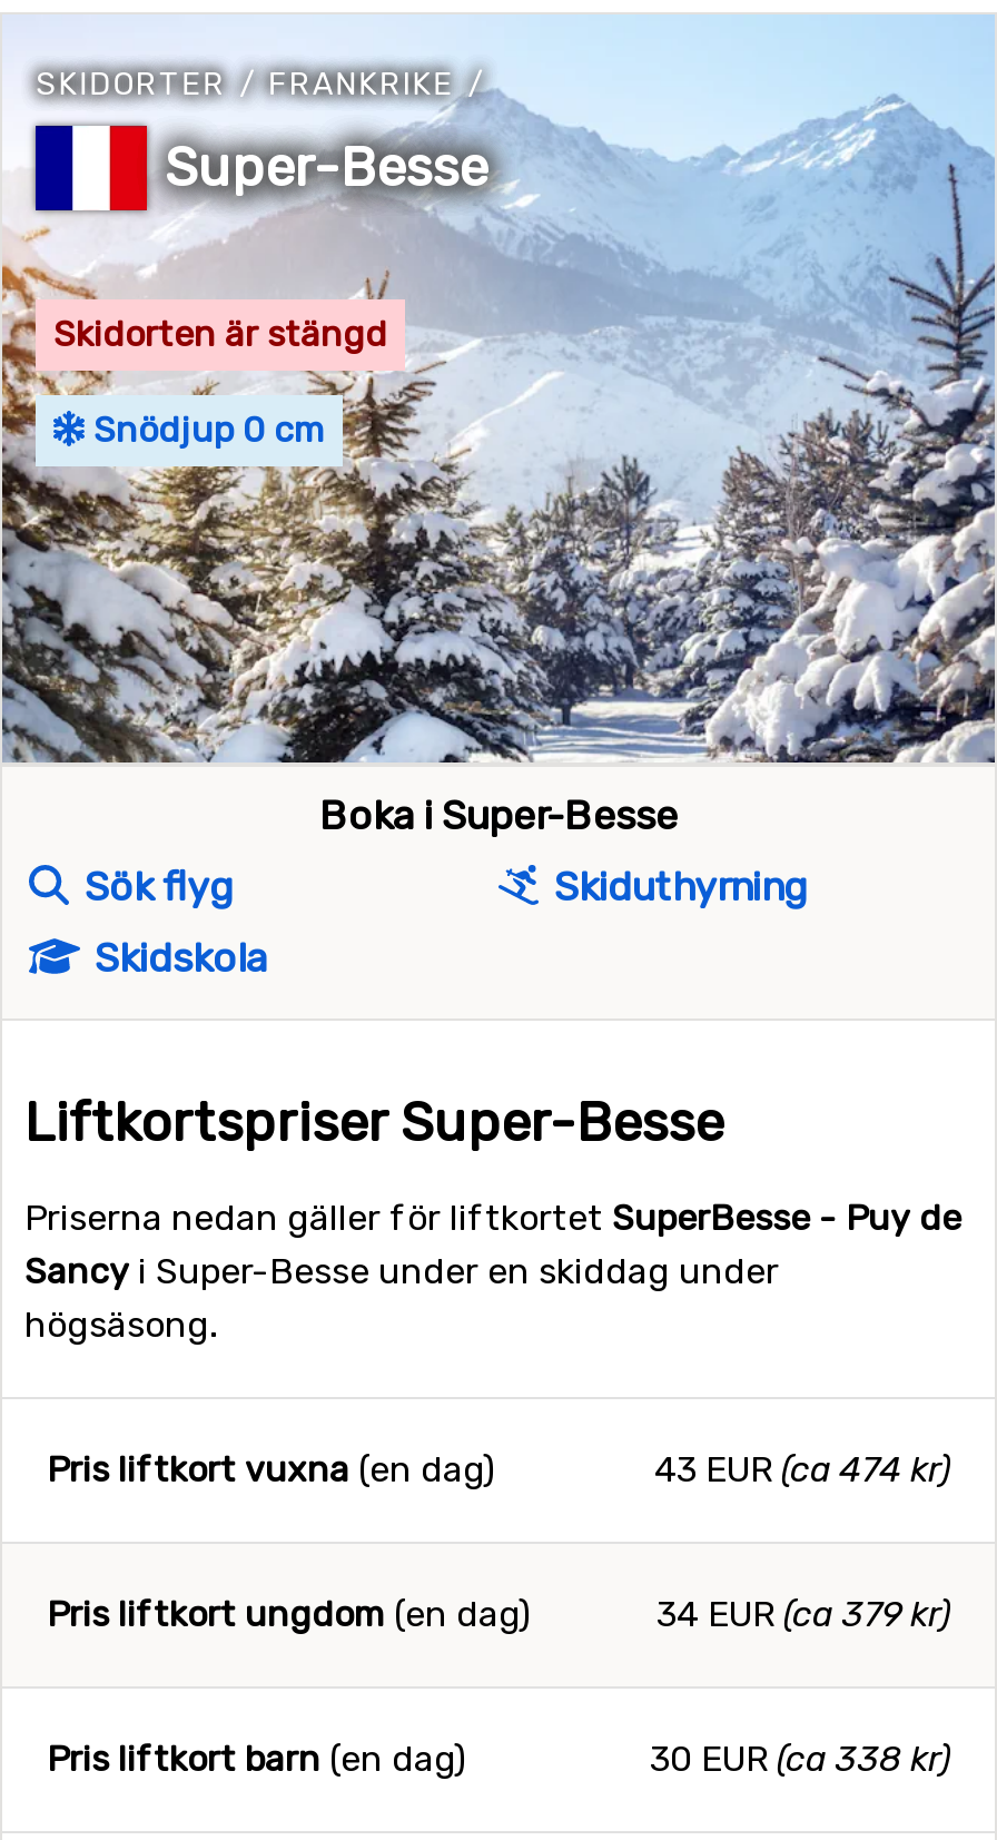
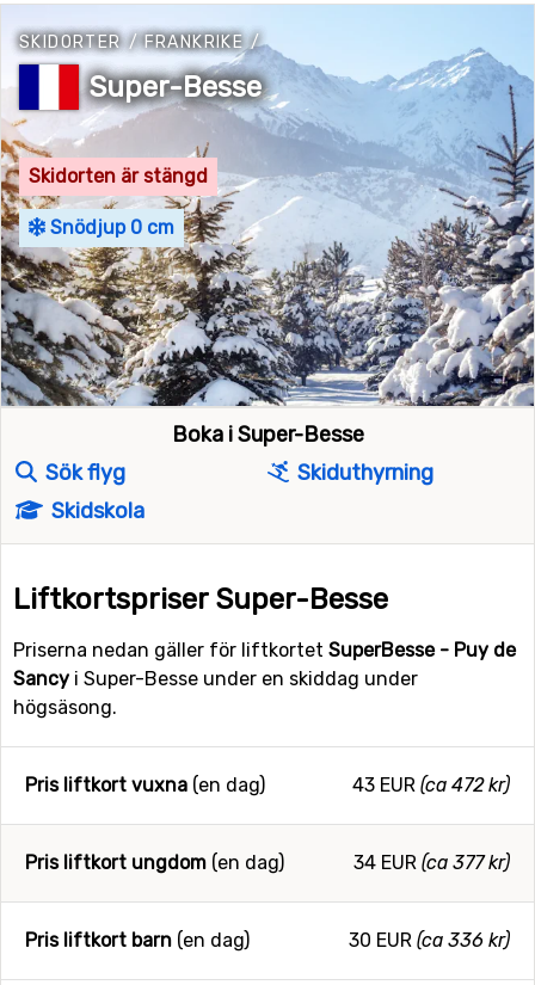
[654,1448,950,1490] 43 EUR (ca 474 kr) -> [352,774,510,796] 43 EUR (ca 472 kr)
[657,1593,950,1635] 34 EUR (ca 379 kr) -> [353,851,510,874] 34 EUR (ca 377 kr)
[650,1738,950,1780] 30 EUR (ca 338 kr) -> [349,929,510,952] 30 EUR (ca 336 kr)

